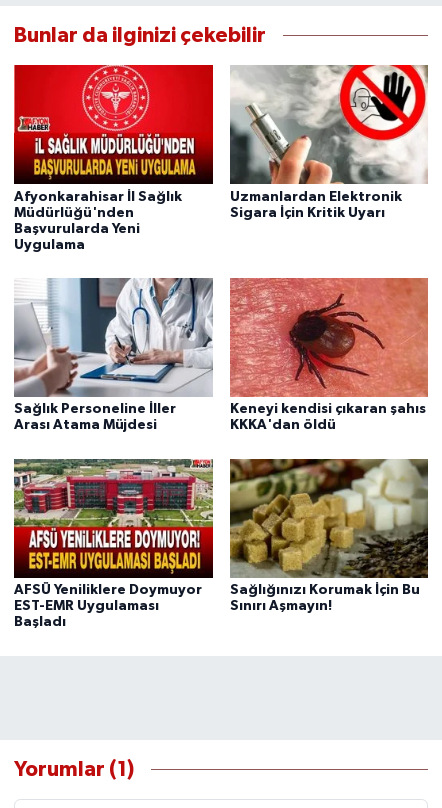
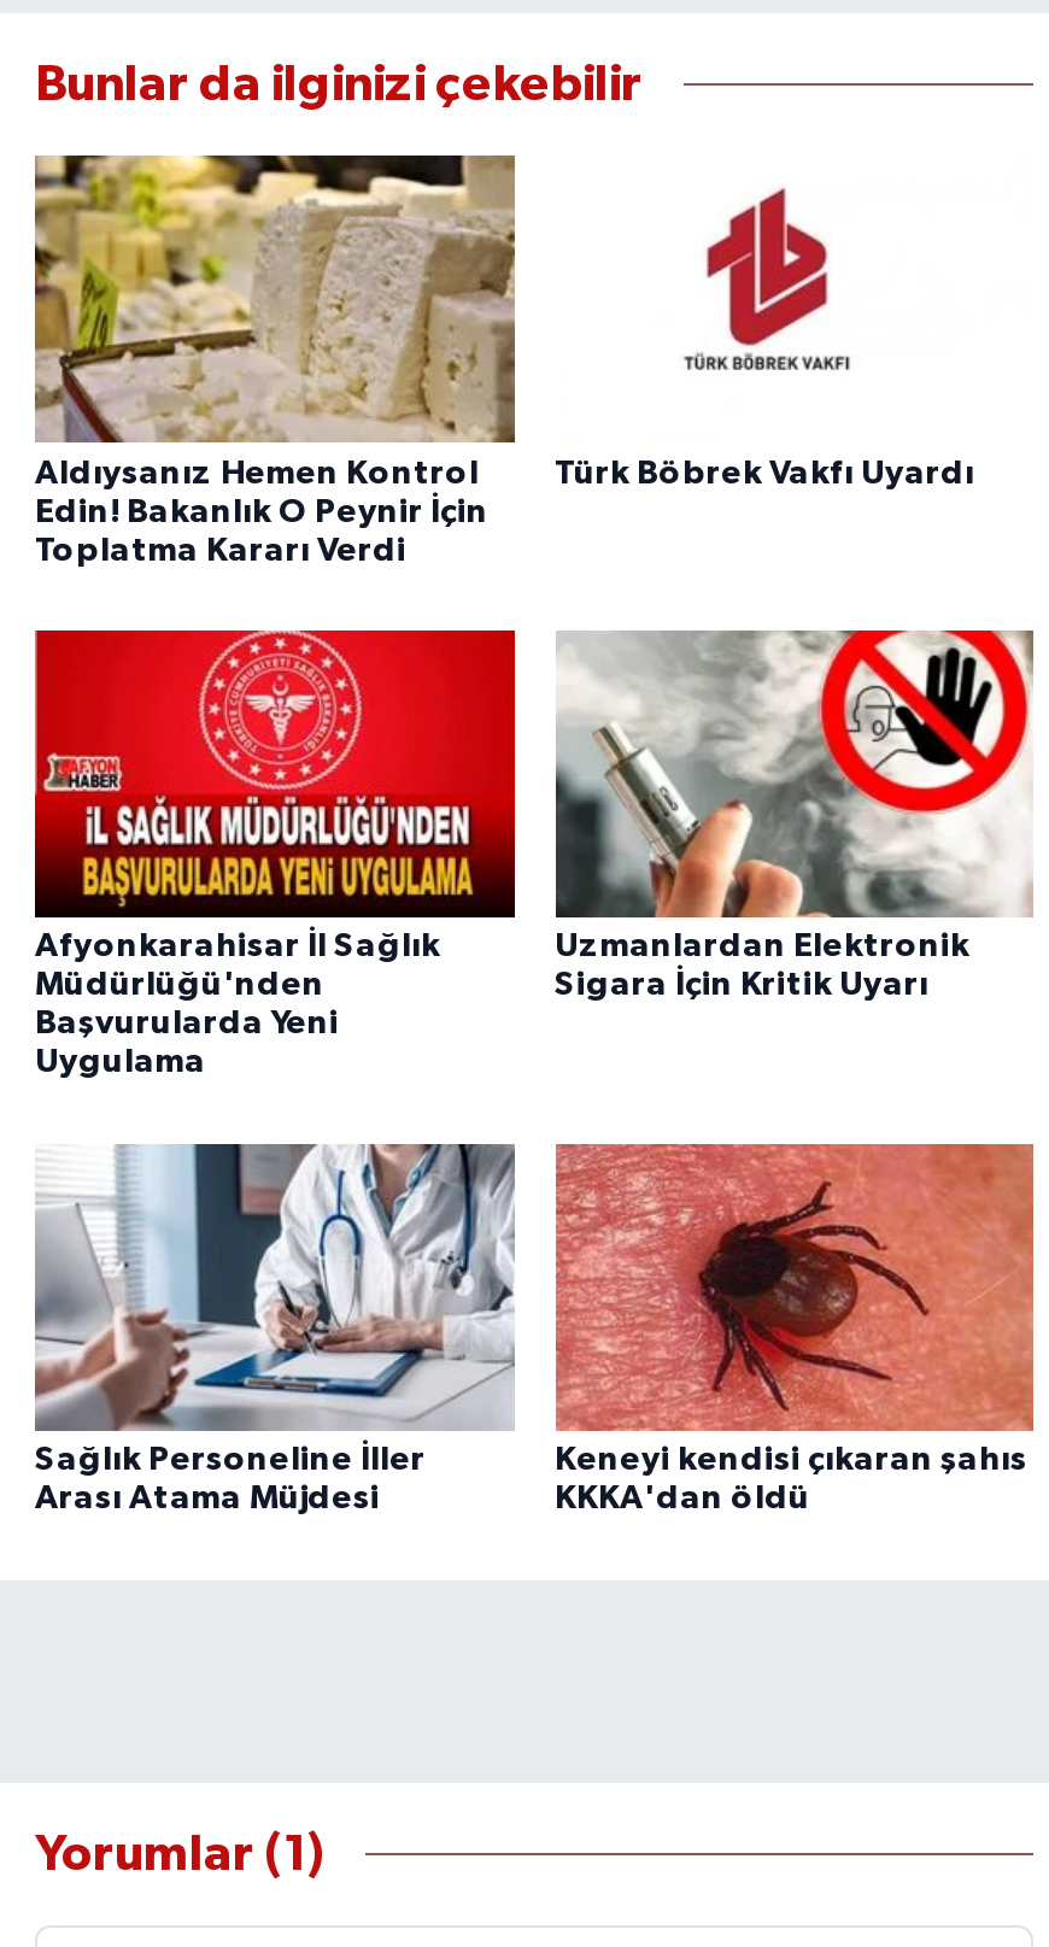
none -> [33,153,517,567] [image] | Aldıysanız Hemen Kontrol | Edin! Bakanlık O Peynir İçin | Toplatma Kararı Verdi
none -> [555,189,974,490] [image] | Türk Böbrek Vakfı Uyardı
moved [13,63,425,432] -> [33,626,1027,1516]: [image] | Afyonkarahisar İl Sağlık | Müdürlüğü'nden | ... | Keneyi kendisi çıkaran şahıs | KKKA'dan öldü
[13,458,214,629] [image] | AFSÜ Yeniliklere Doymuyor | EST-EMR Uygulaması | Başladı -> none
[229,458,429,613] [image] | Sağlığınızı Korumak İçin Bu | Sınırı Aşmayın! -> none

